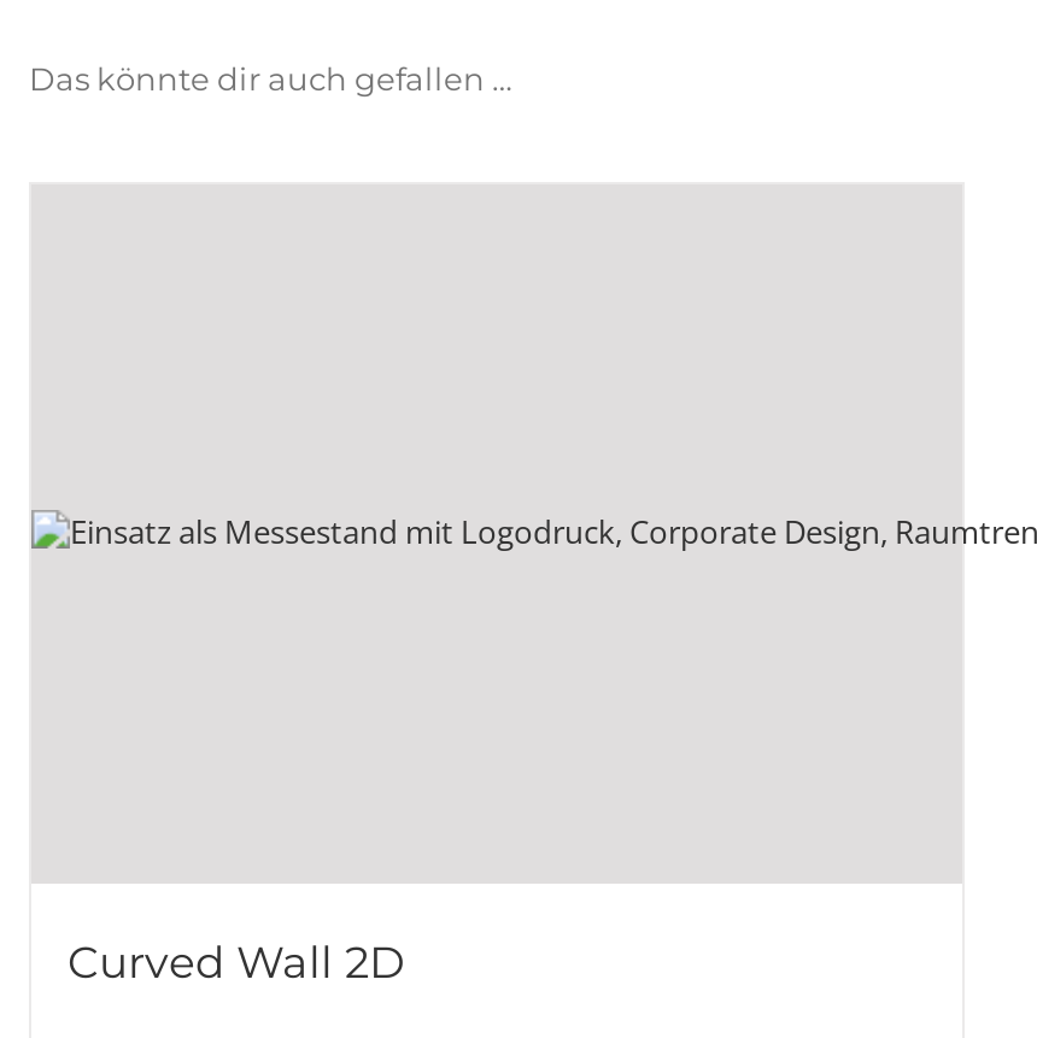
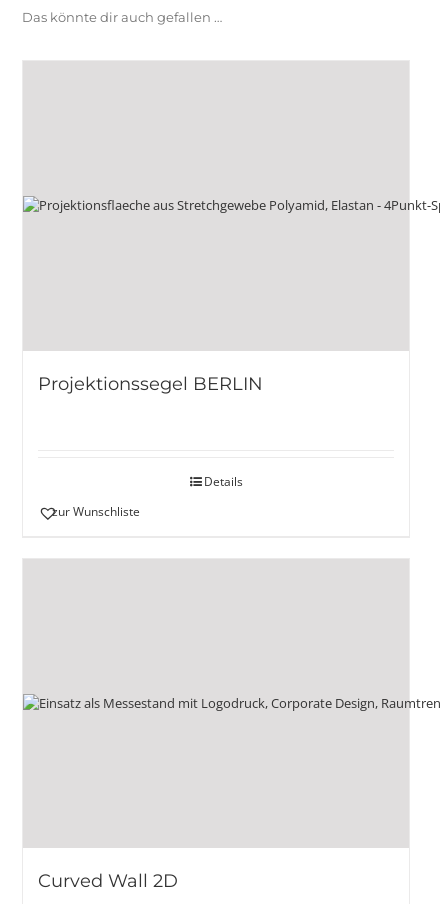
none -> [38,373,263,395] Projektionssegel BERLIN
none -> [52,473,242,520] Details | zur Wunschliste

